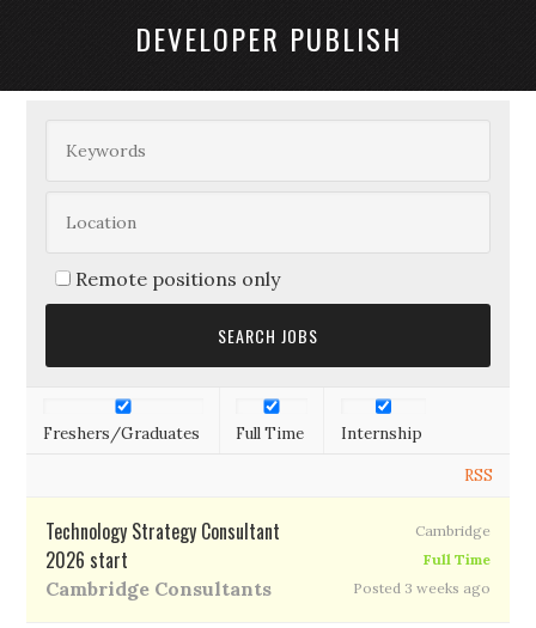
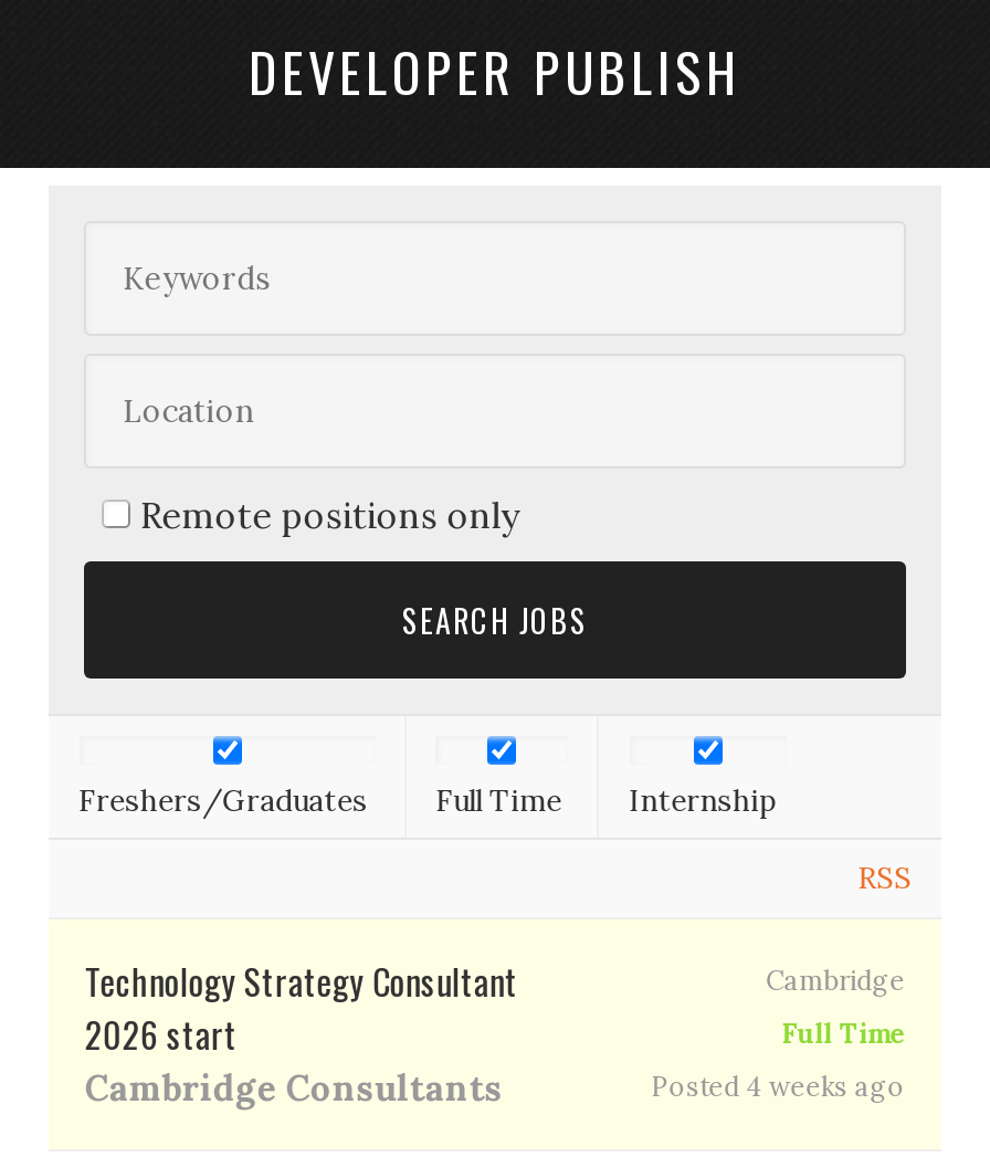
[352,578,490,596] Posted 3 weeks ago -> [651,1069,905,1102] Posted 4 weeks ago

